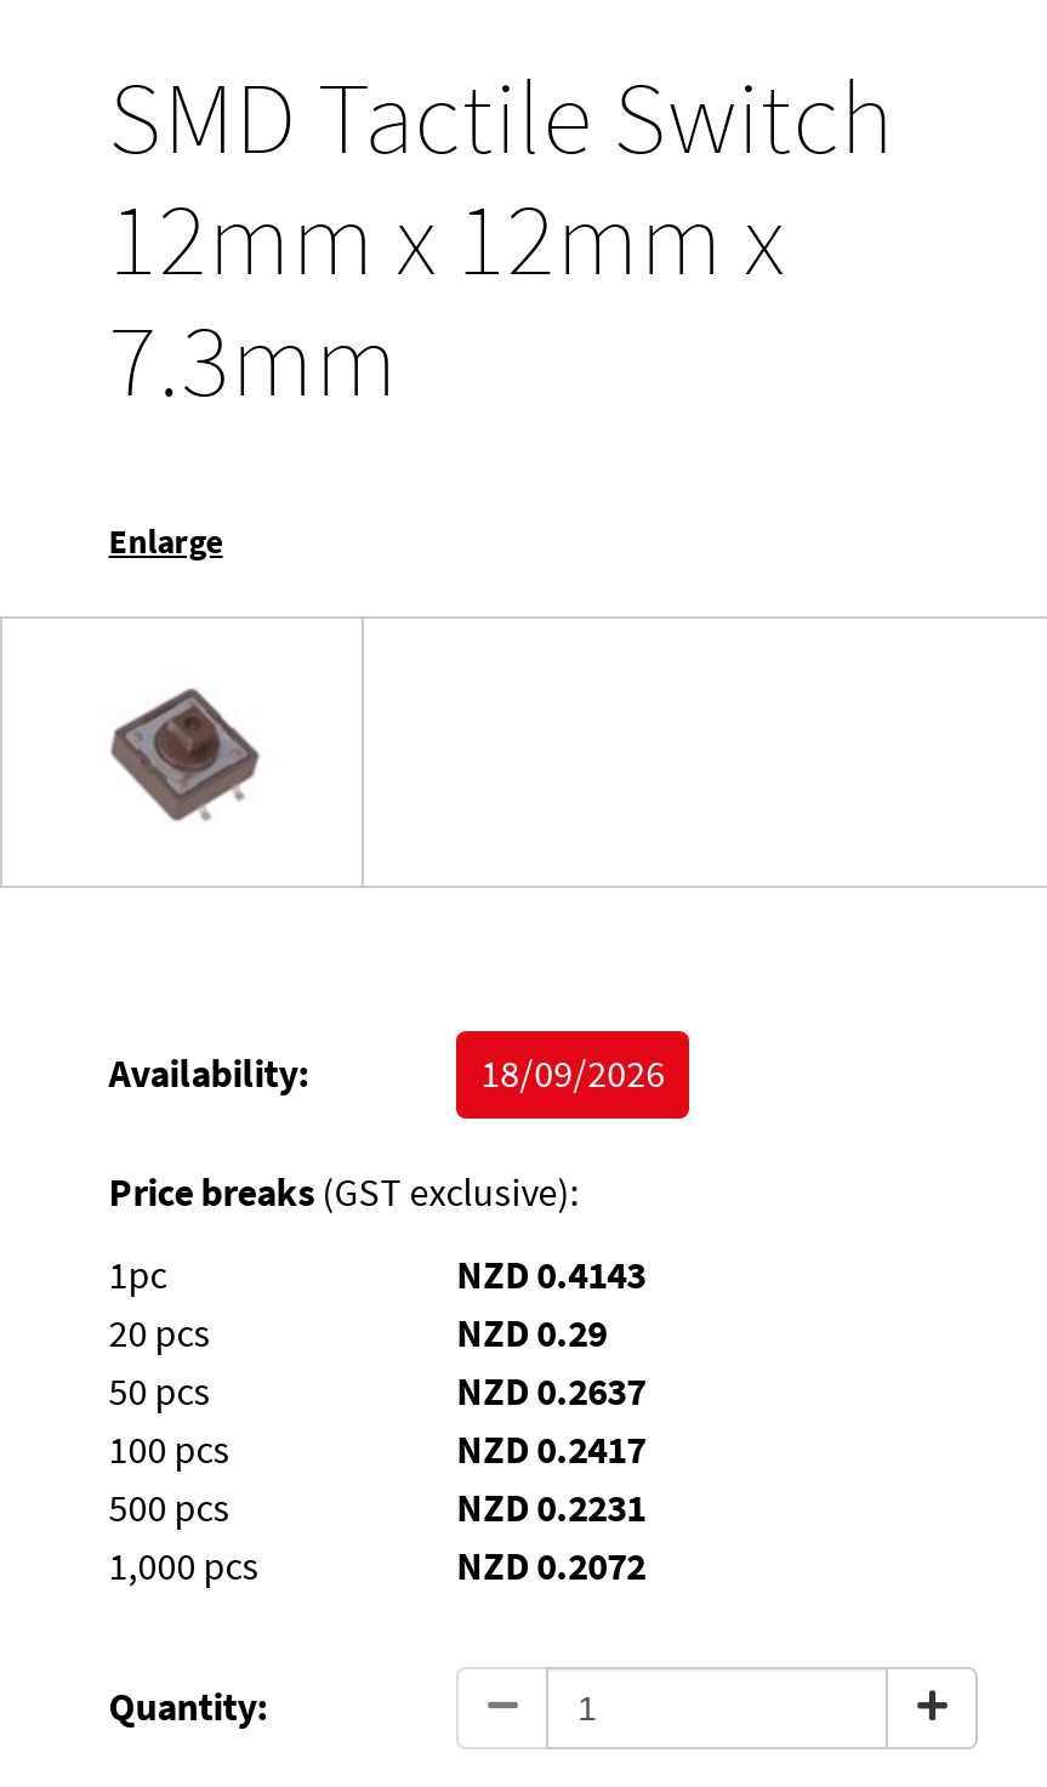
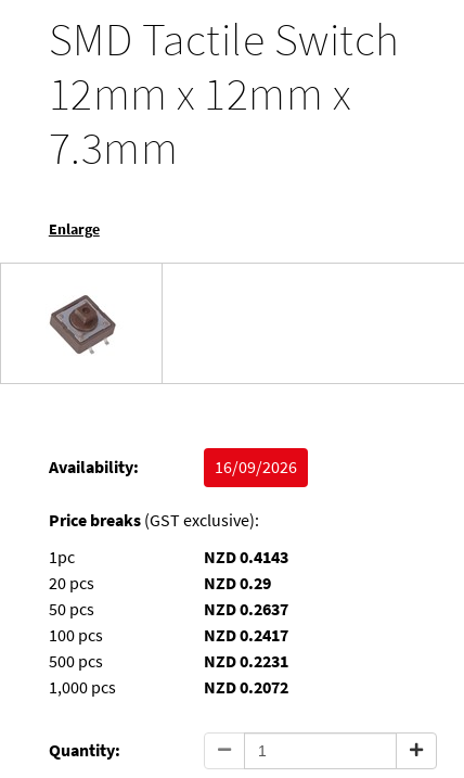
[481,1049,665,1100] 18/09/2026 -> [215,456,297,479] 16/09/2026

